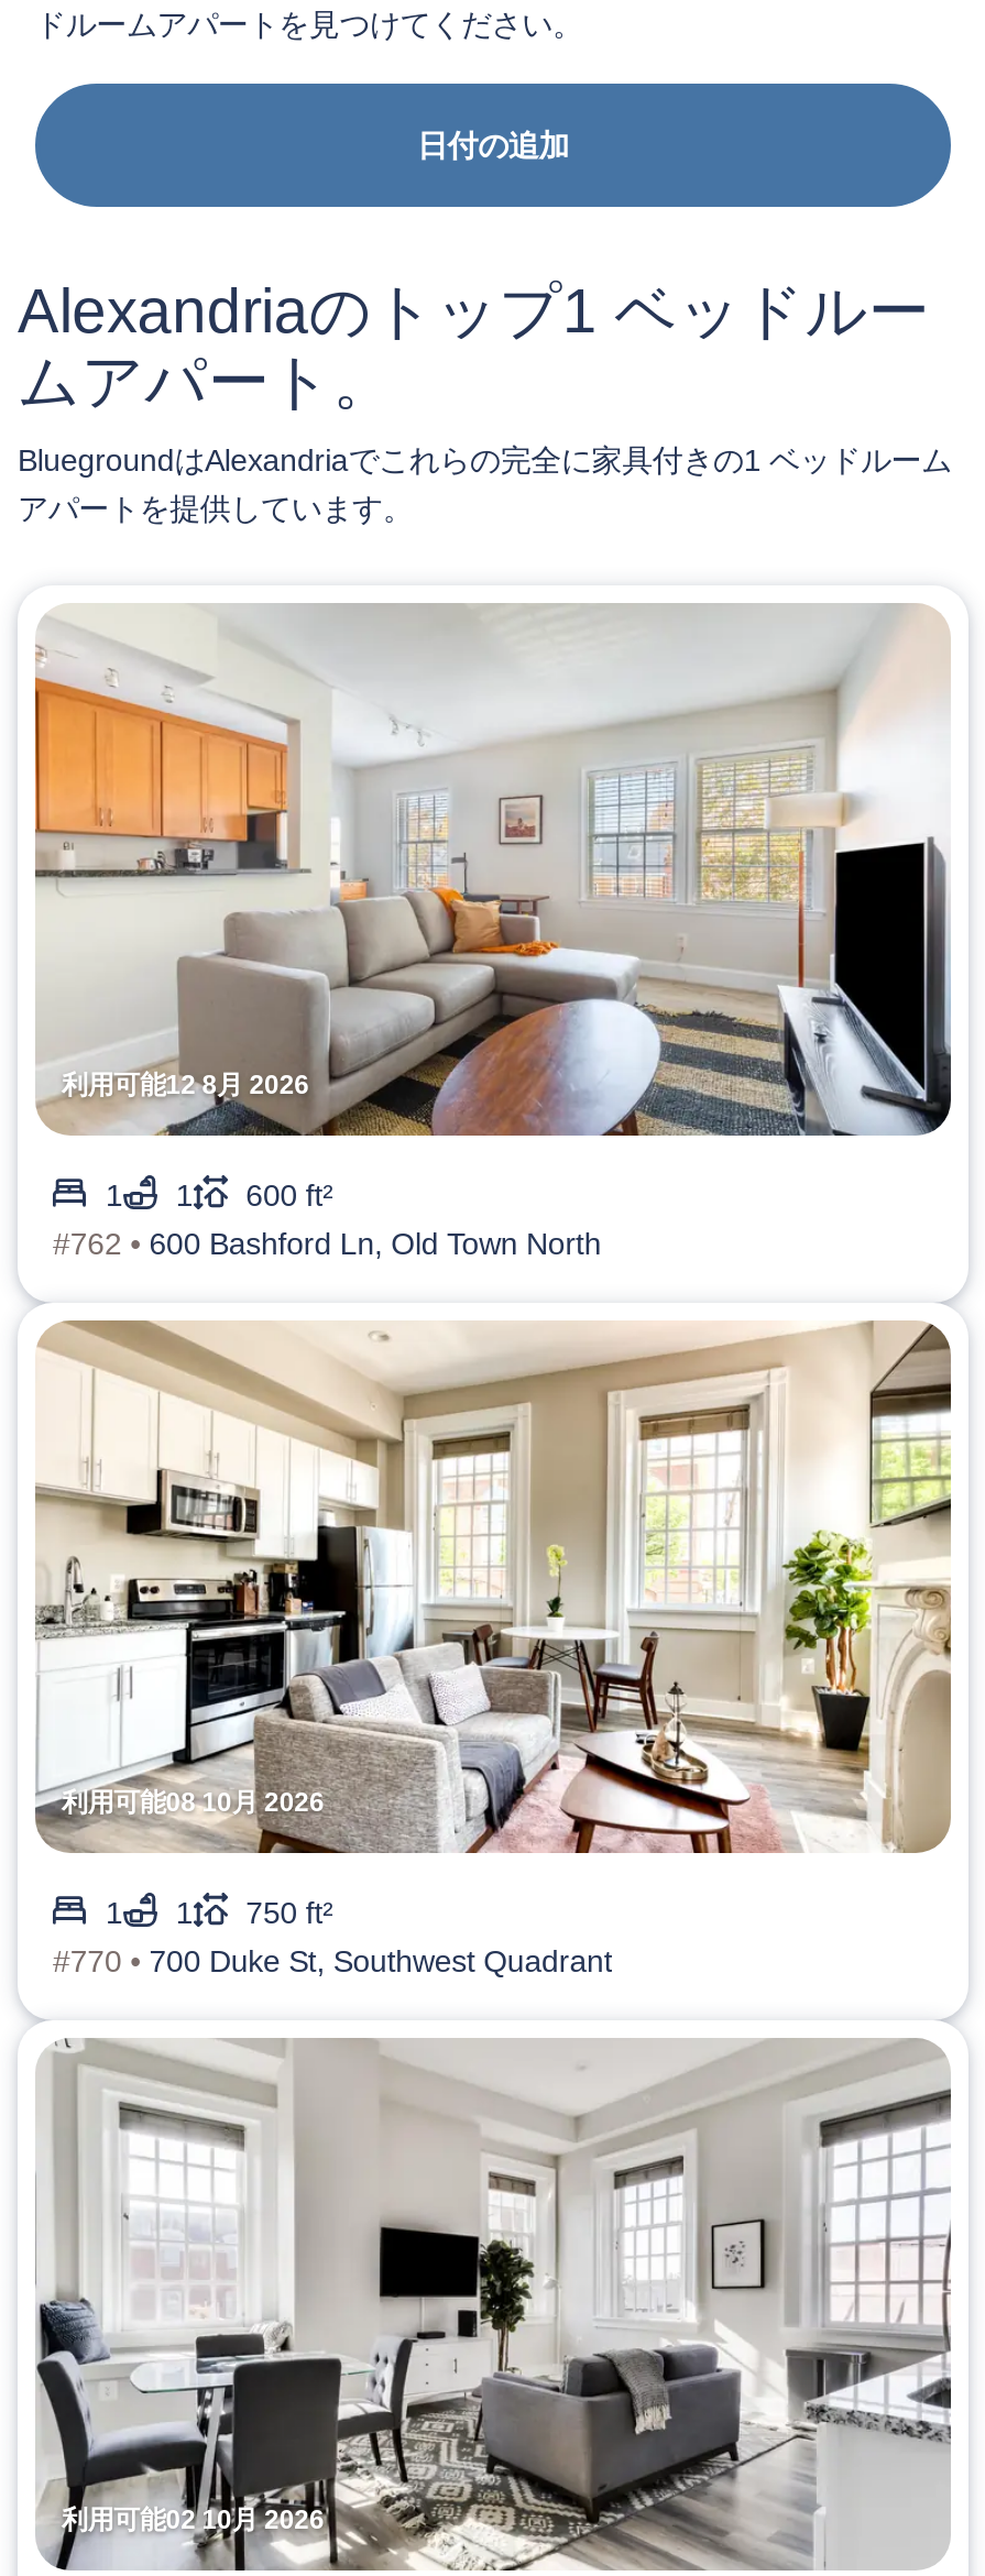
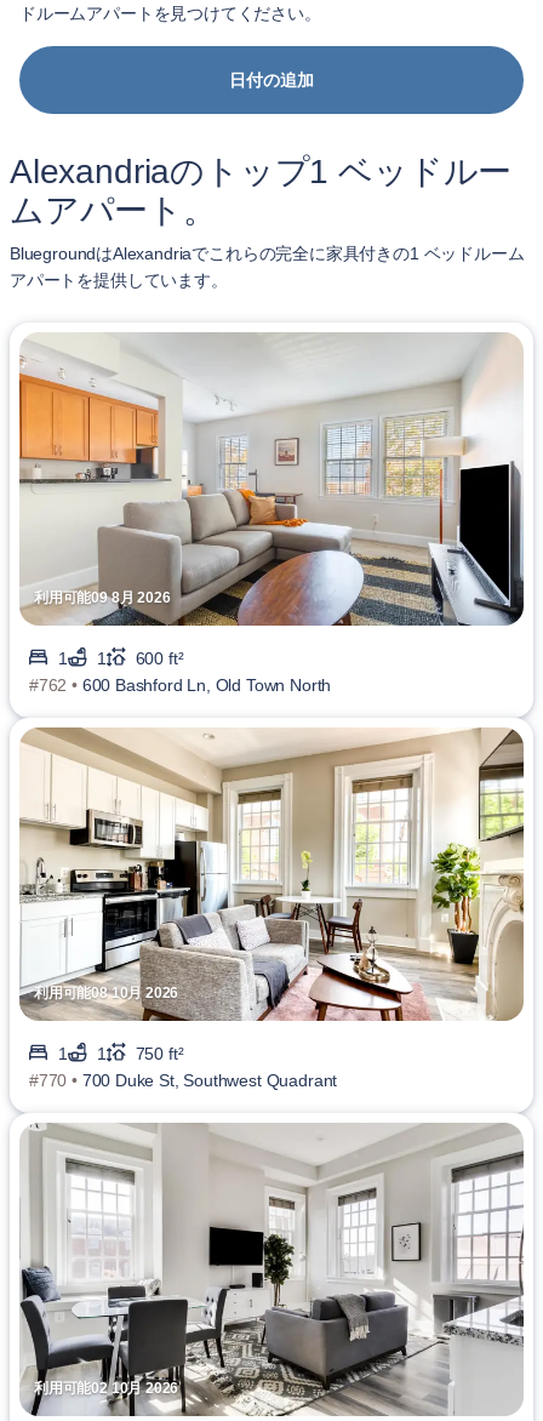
[62,1070,309,1100] 利用可能12 8月 2026 -> [34,589,170,606] 利用可能09 8月 2026

